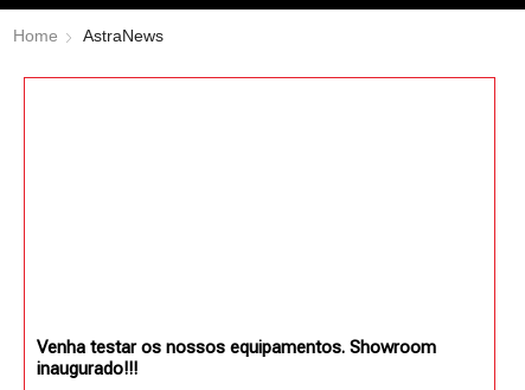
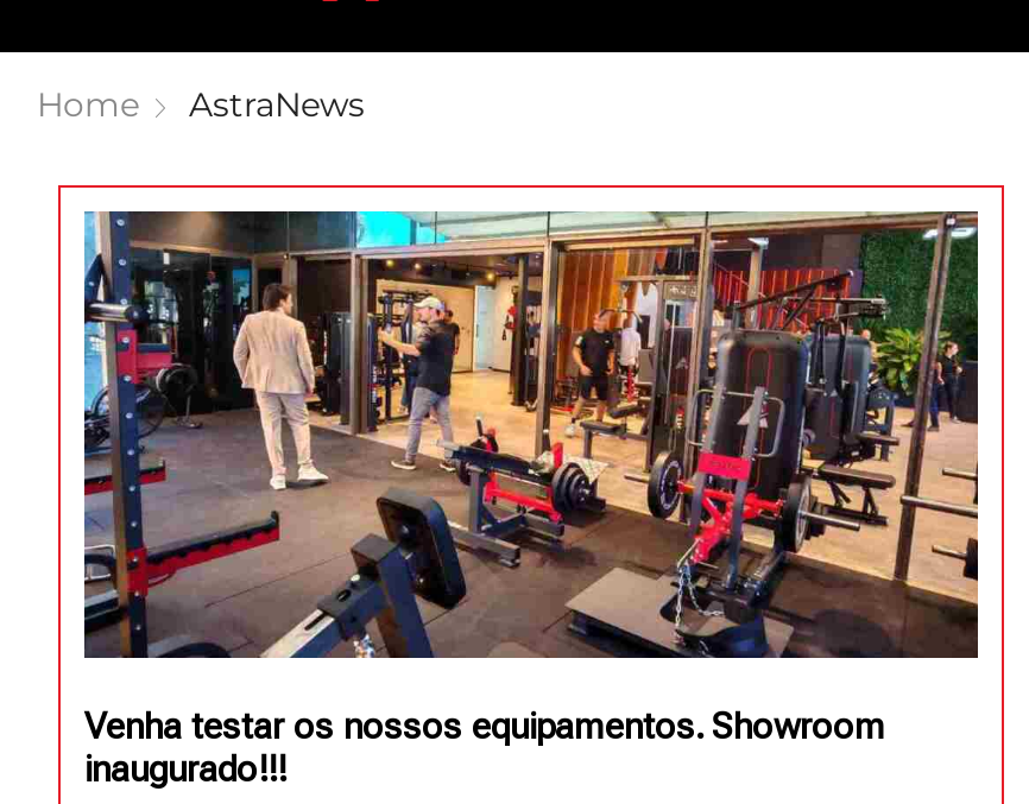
none -> [82,209,980,660] [image]

